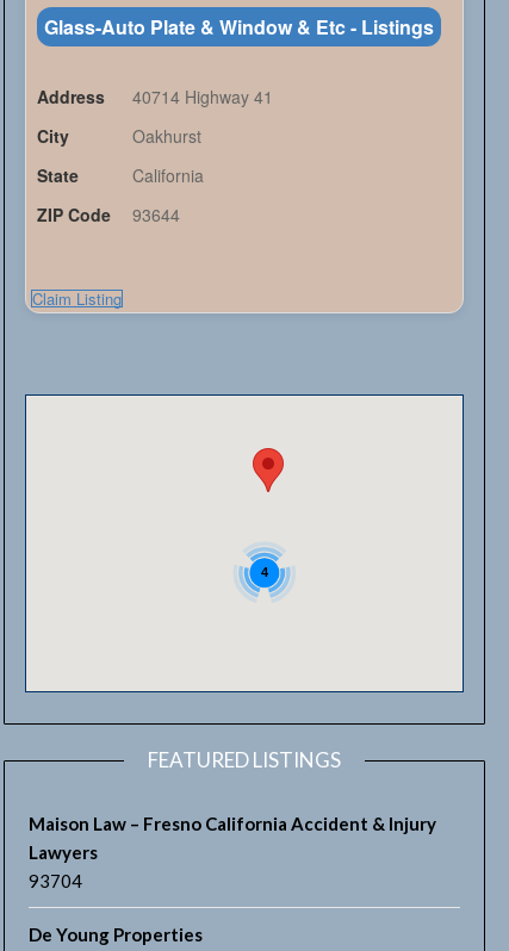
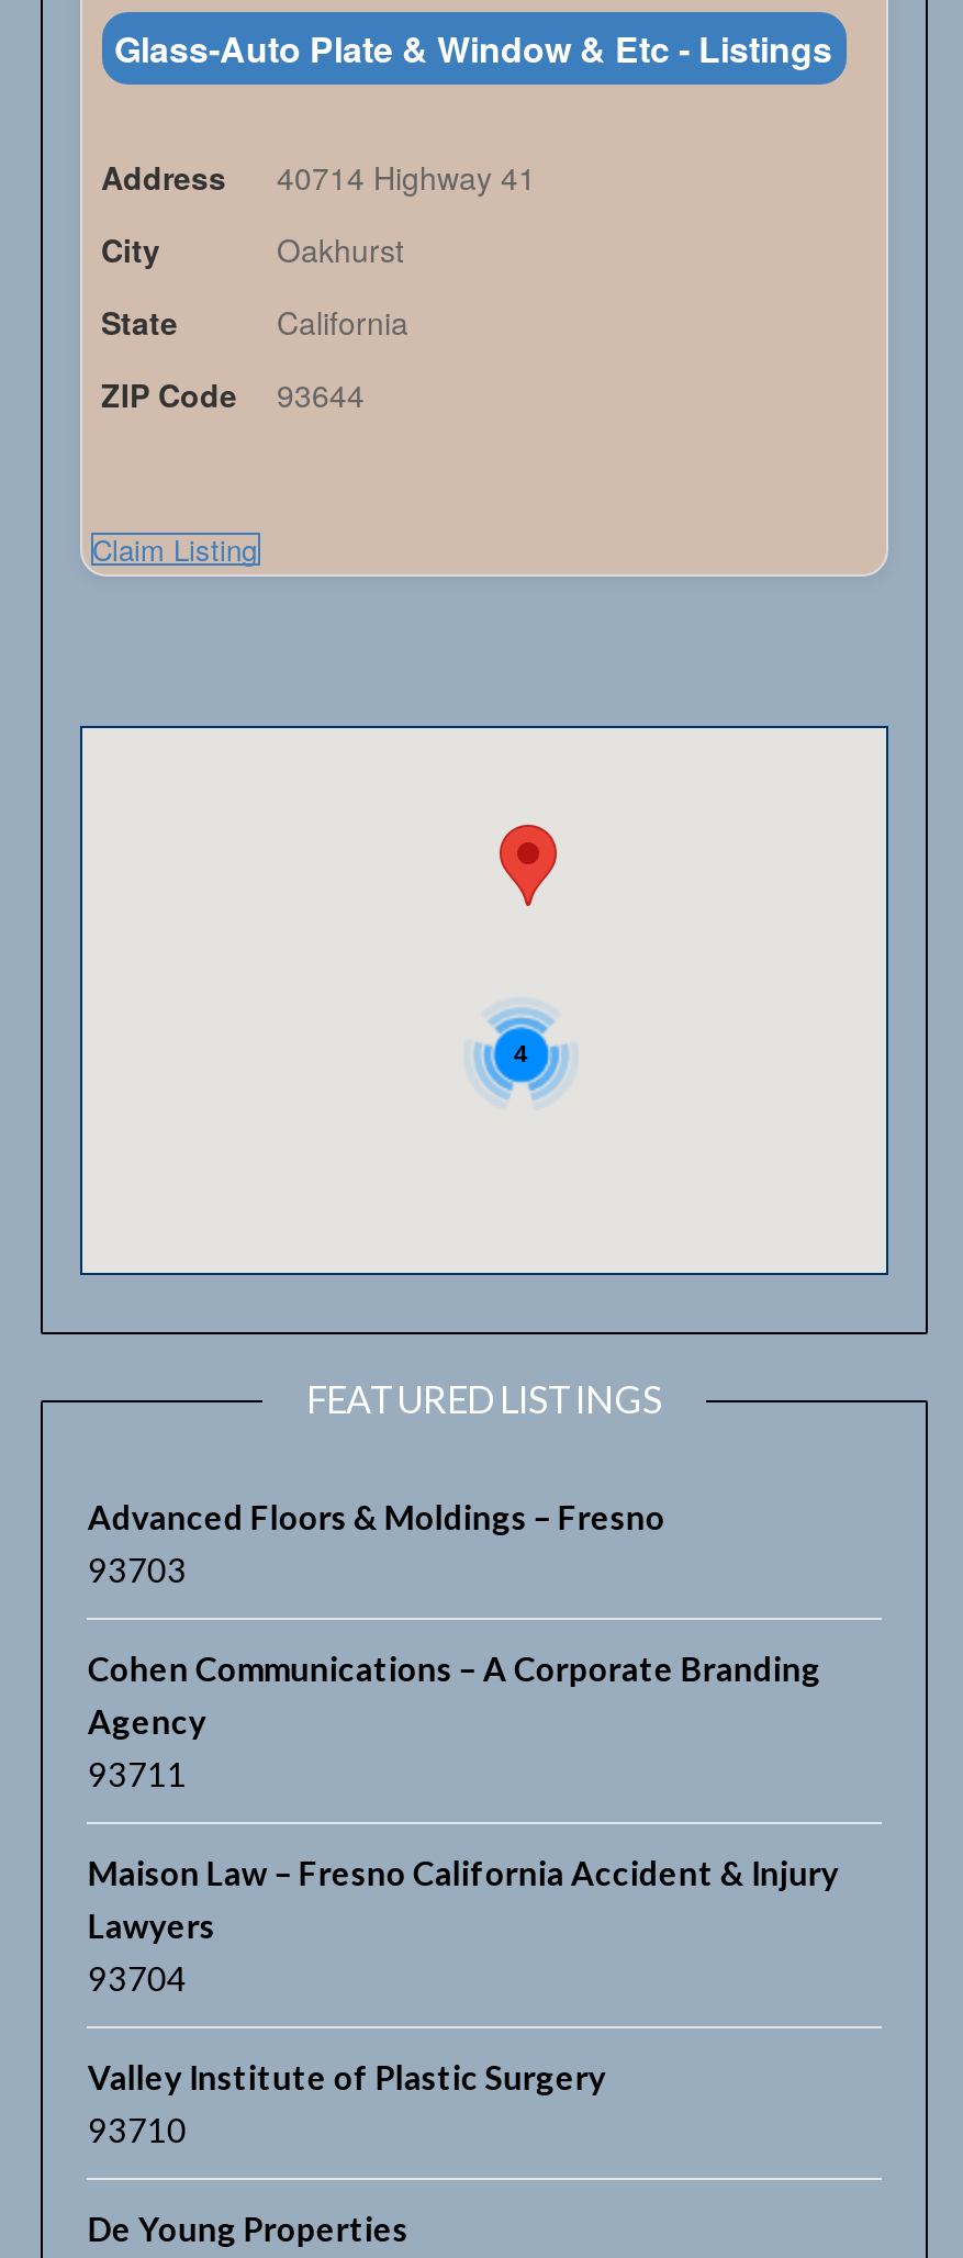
none -> [88,1497,821,1794] Advanced Floors & Moldings – Fresno | 93703 | Cohen Communications – A Corporate Branding | Agency | 93711
none -> [88,2057,606,2150] Valley Institute of Plastic Surgery | 93710

